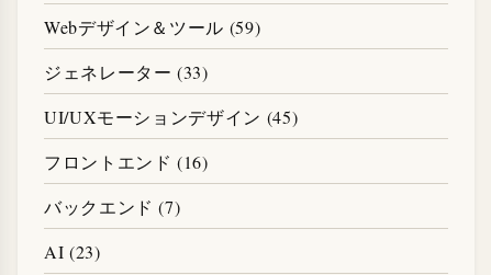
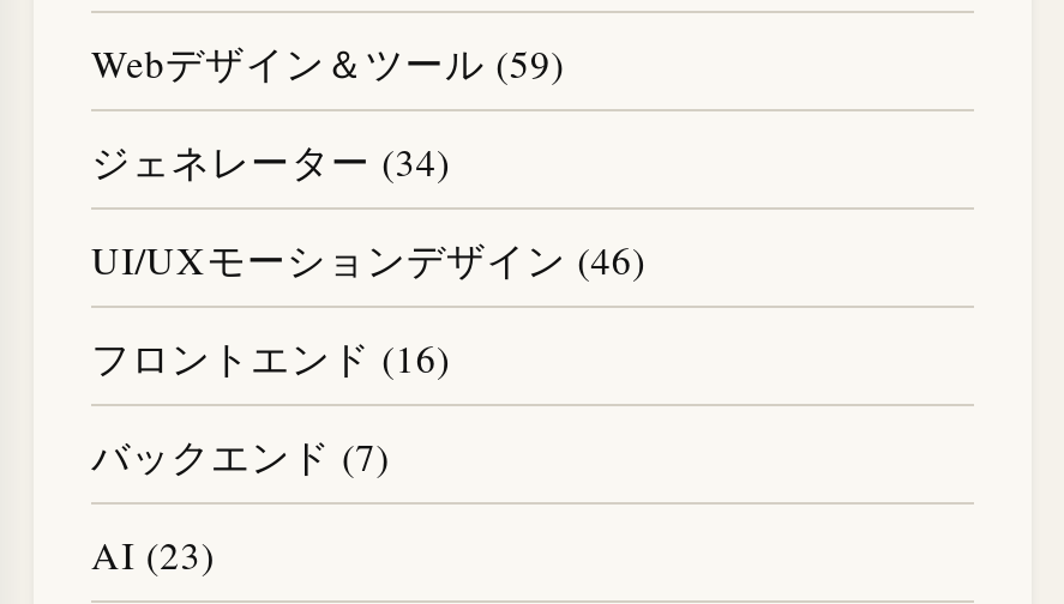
[44,60,208,83] ジェネレーター (33) -> [91,135,450,185] ジェネレーター (34)
[44,105,298,128] UI/UXモーションデザイン (45) -> [91,233,646,283] UI/UXモーションデザイン (46)

